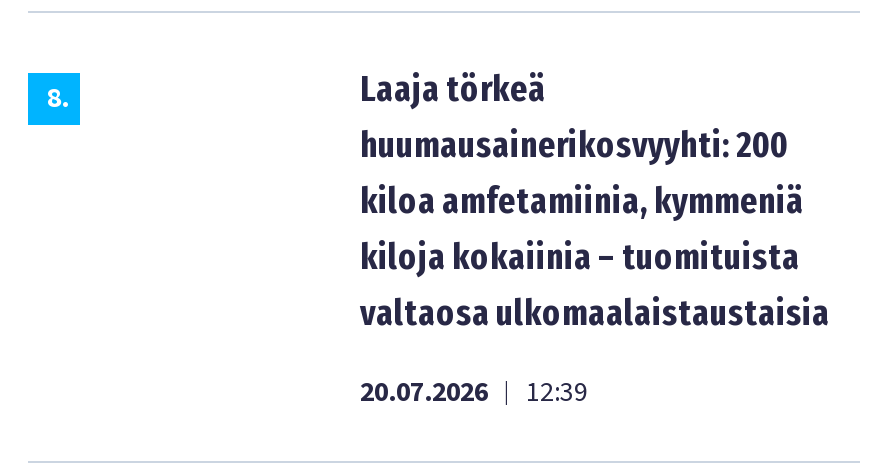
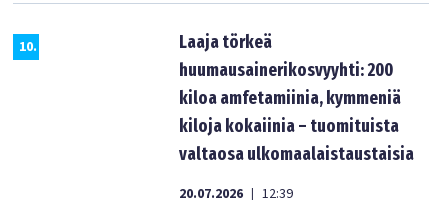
[47,79,69,119] 8. -> [19,37,37,57] 10.

